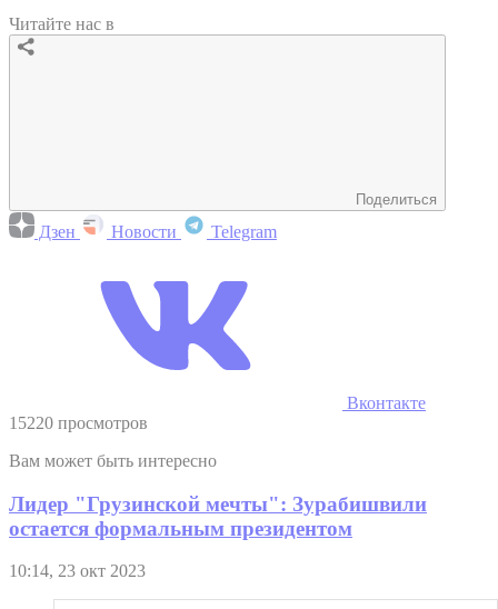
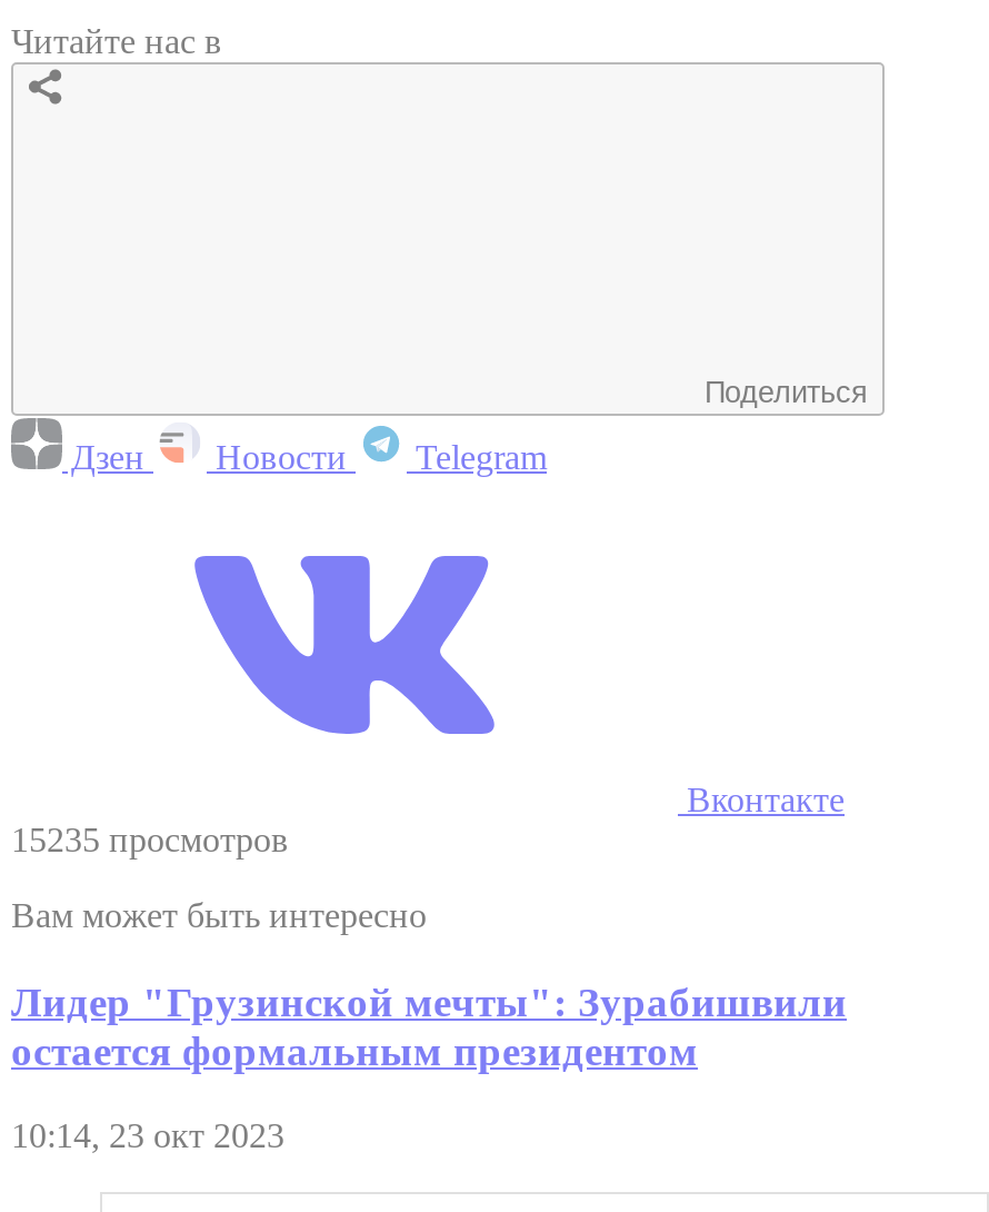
[9,413,148,432] 15220 просмотров -> [11,820,289,858] 15235 просмотров

